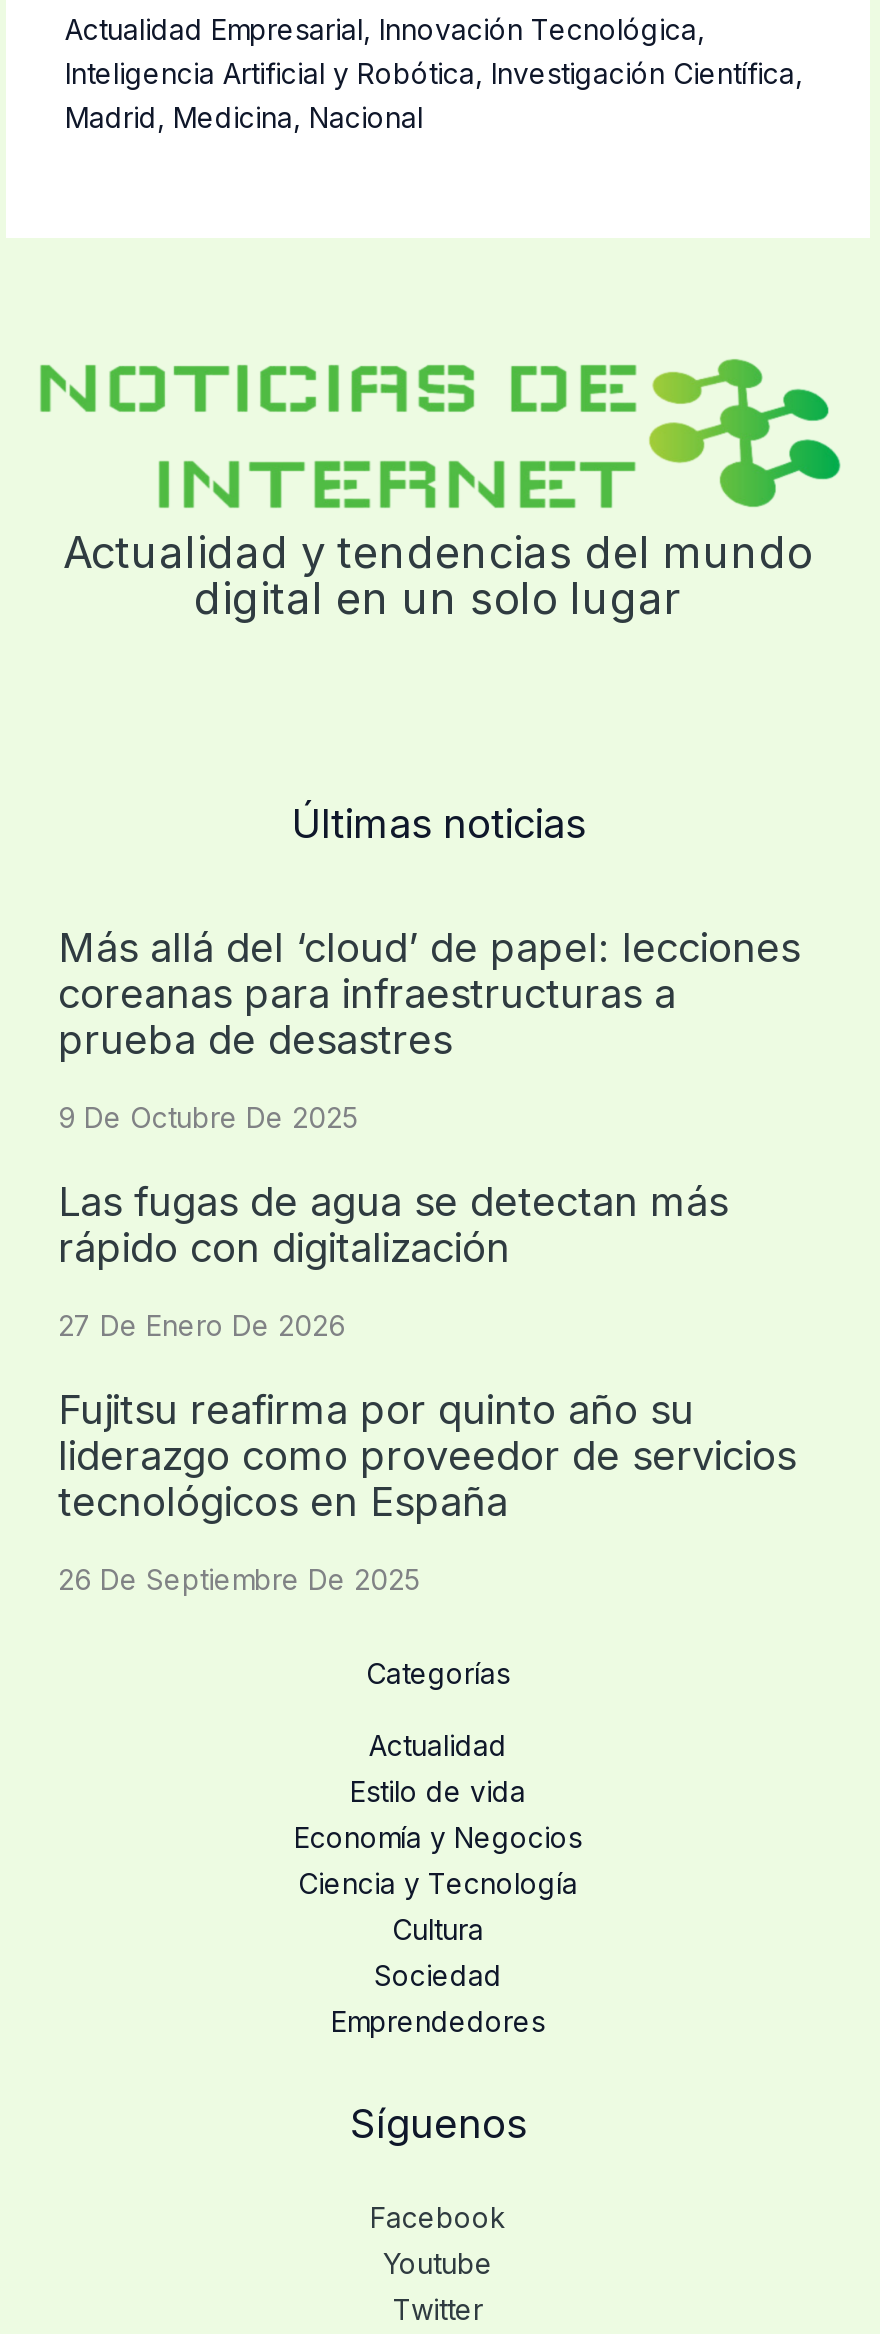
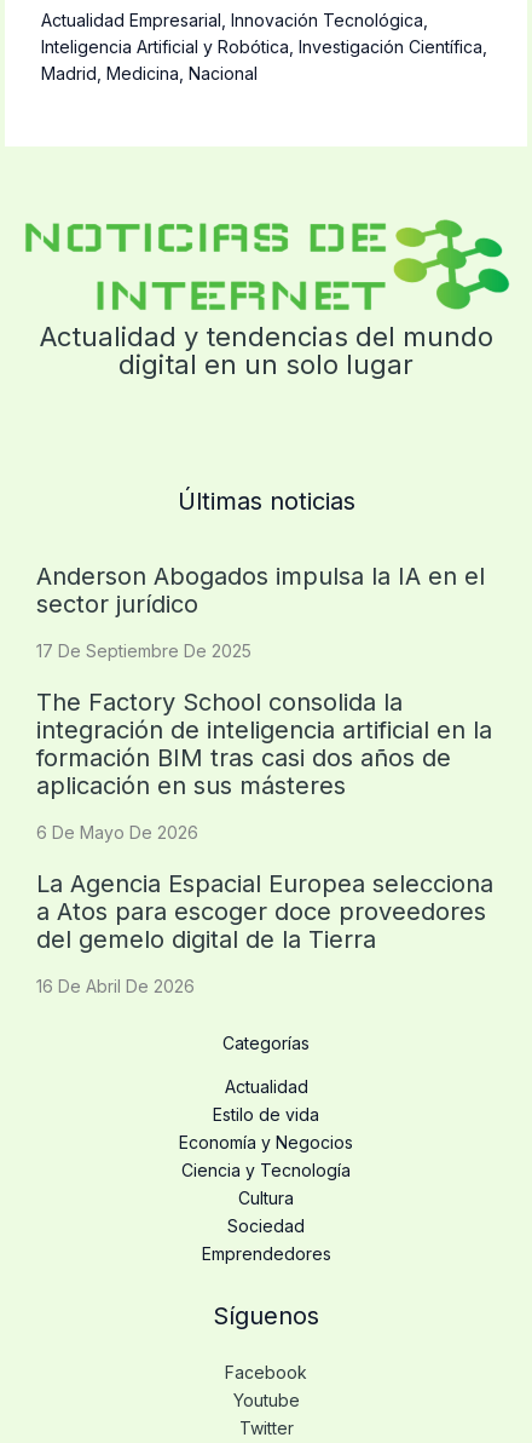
[58,923,800,1063] Más allá del ‘cloud’ de papel: lecciones | coreanas para infraestructuras a | prueba de desastres -> [36,561,485,618] Anderson Abogados impulsa la IA en el | sector jurídico
[58,1099,358,1133] 9 De Octubre De 2025 -> [36,640,251,661] 17 De Septiembre De 2025
[58,1177,728,1271] Las fugas de agua se detectan más | rápido con digitalización -> [36,687,492,800] The Factory School consolida la | integración de inteligencia artificial en la | formación BIM tras casi dos años de | aplicación en sus másteres
[58,1307,346,1341] 27 De Enero De 2026 -> [36,822,198,842] 6 De Mayo De 2026
[58,1385,796,1525] Fujitsu reafirma por quinto año su | liderazgo como proveedor de servicios | tecnológicos en España -> [36,869,493,954] La Agencia Espacial Europea selecciona | a Atos para escoger doce proveedores | del gemelo digital de la Tierra
[58,1561,420,1595] 26 De Septiembre De 2025 -> [36,975,195,996] 16 De Abril De 2026

